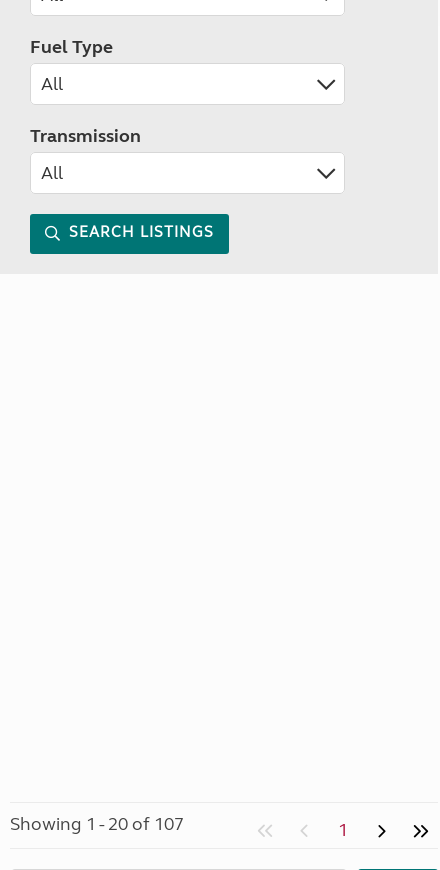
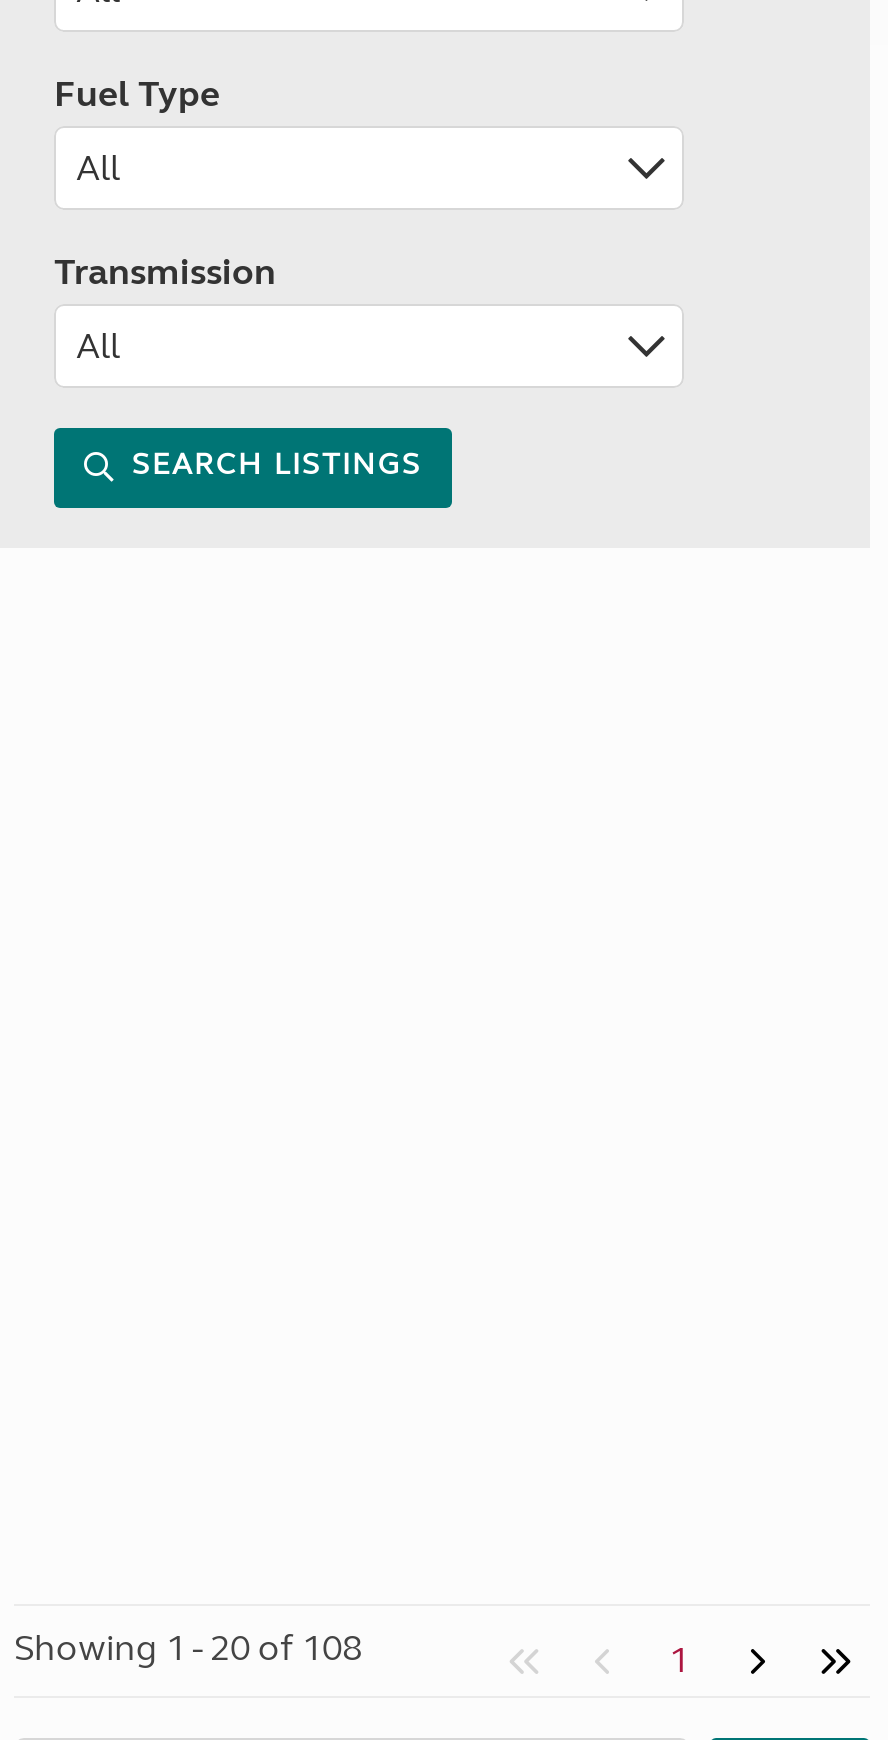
[10,813,184,835] Showing 1 - 20 of 107 -> [14,1626,362,1670] Showing 1 - 20 of 108

